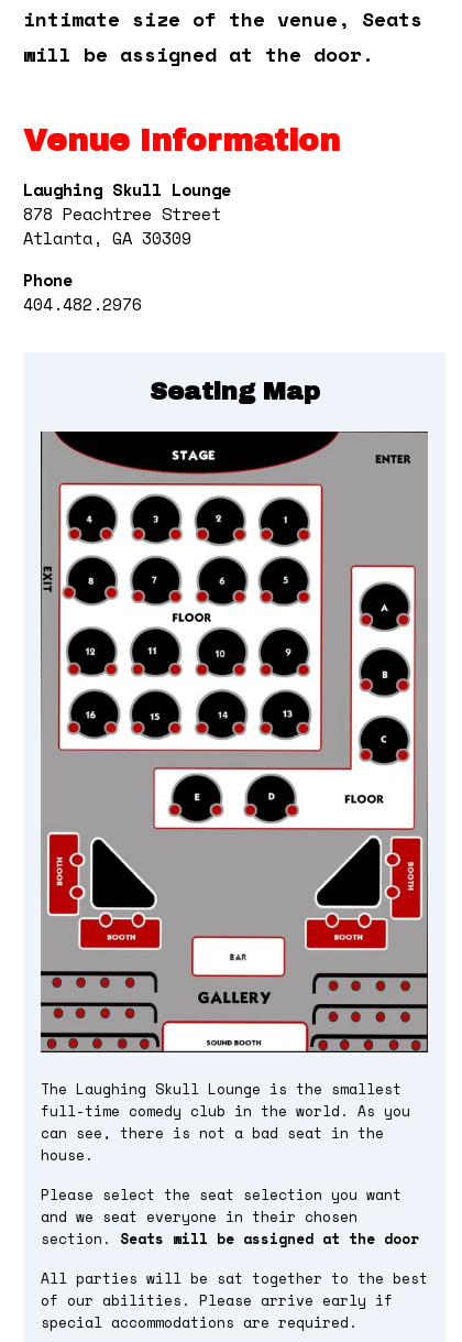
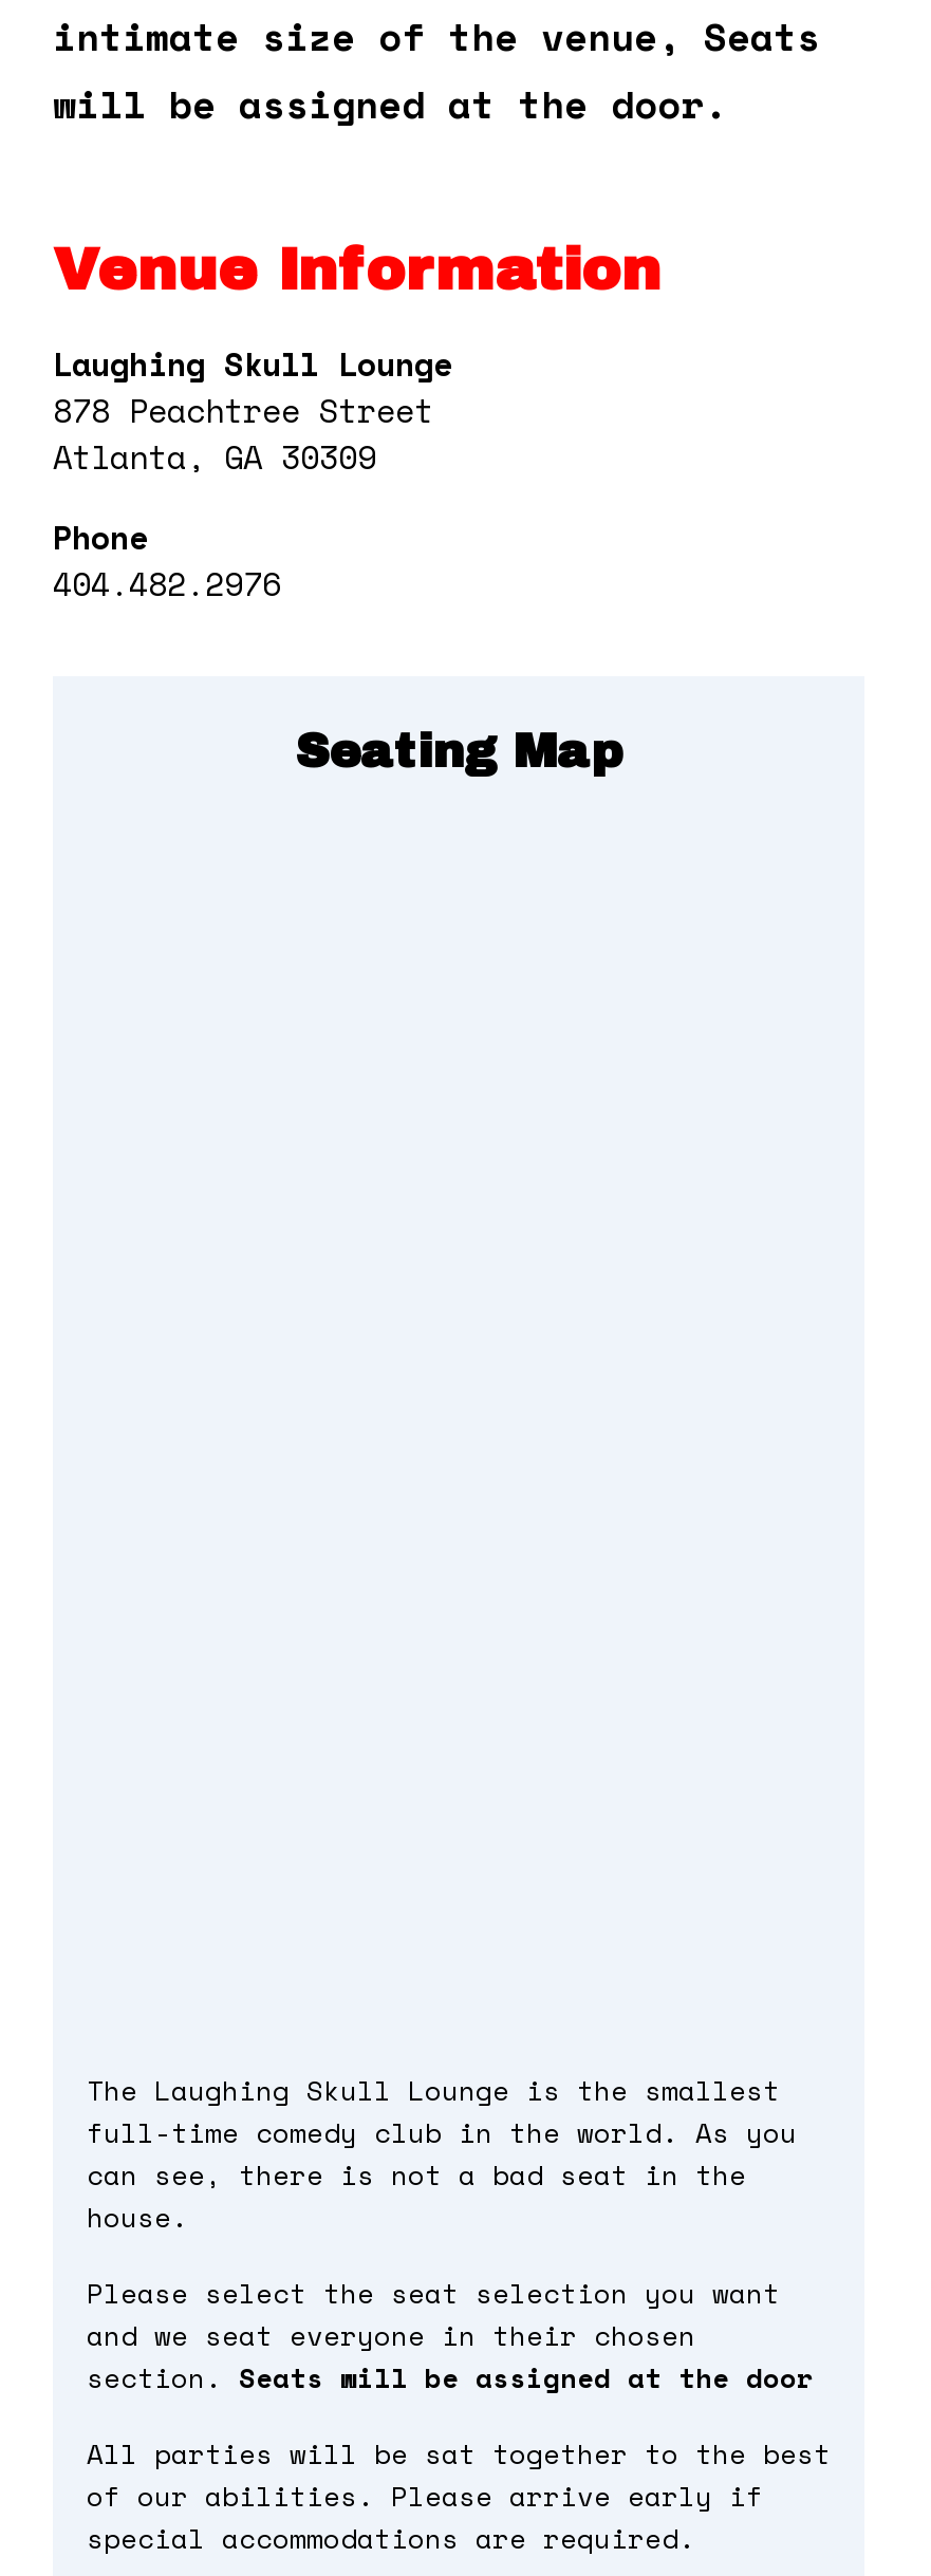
[40,430,429,1054] [image] -> none

